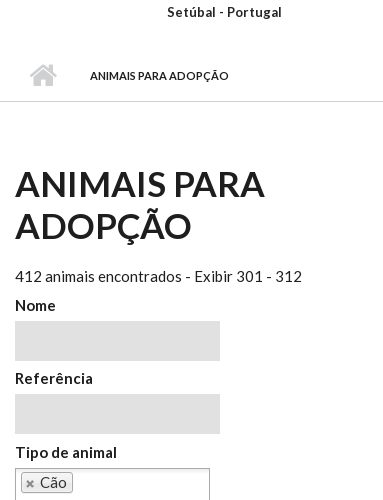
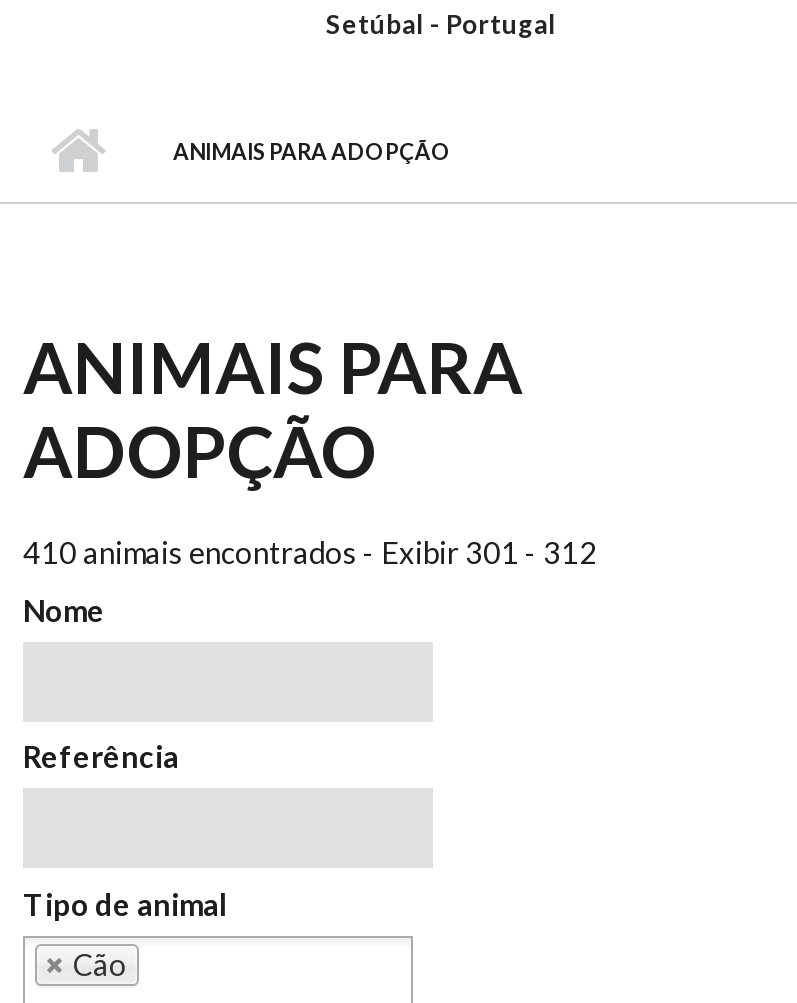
[15,267,302,285] 412 animais encontrados - Exibir 301 - 312 -> [23,534,597,570] 410 animais encontrados - Exibir 301 - 312

